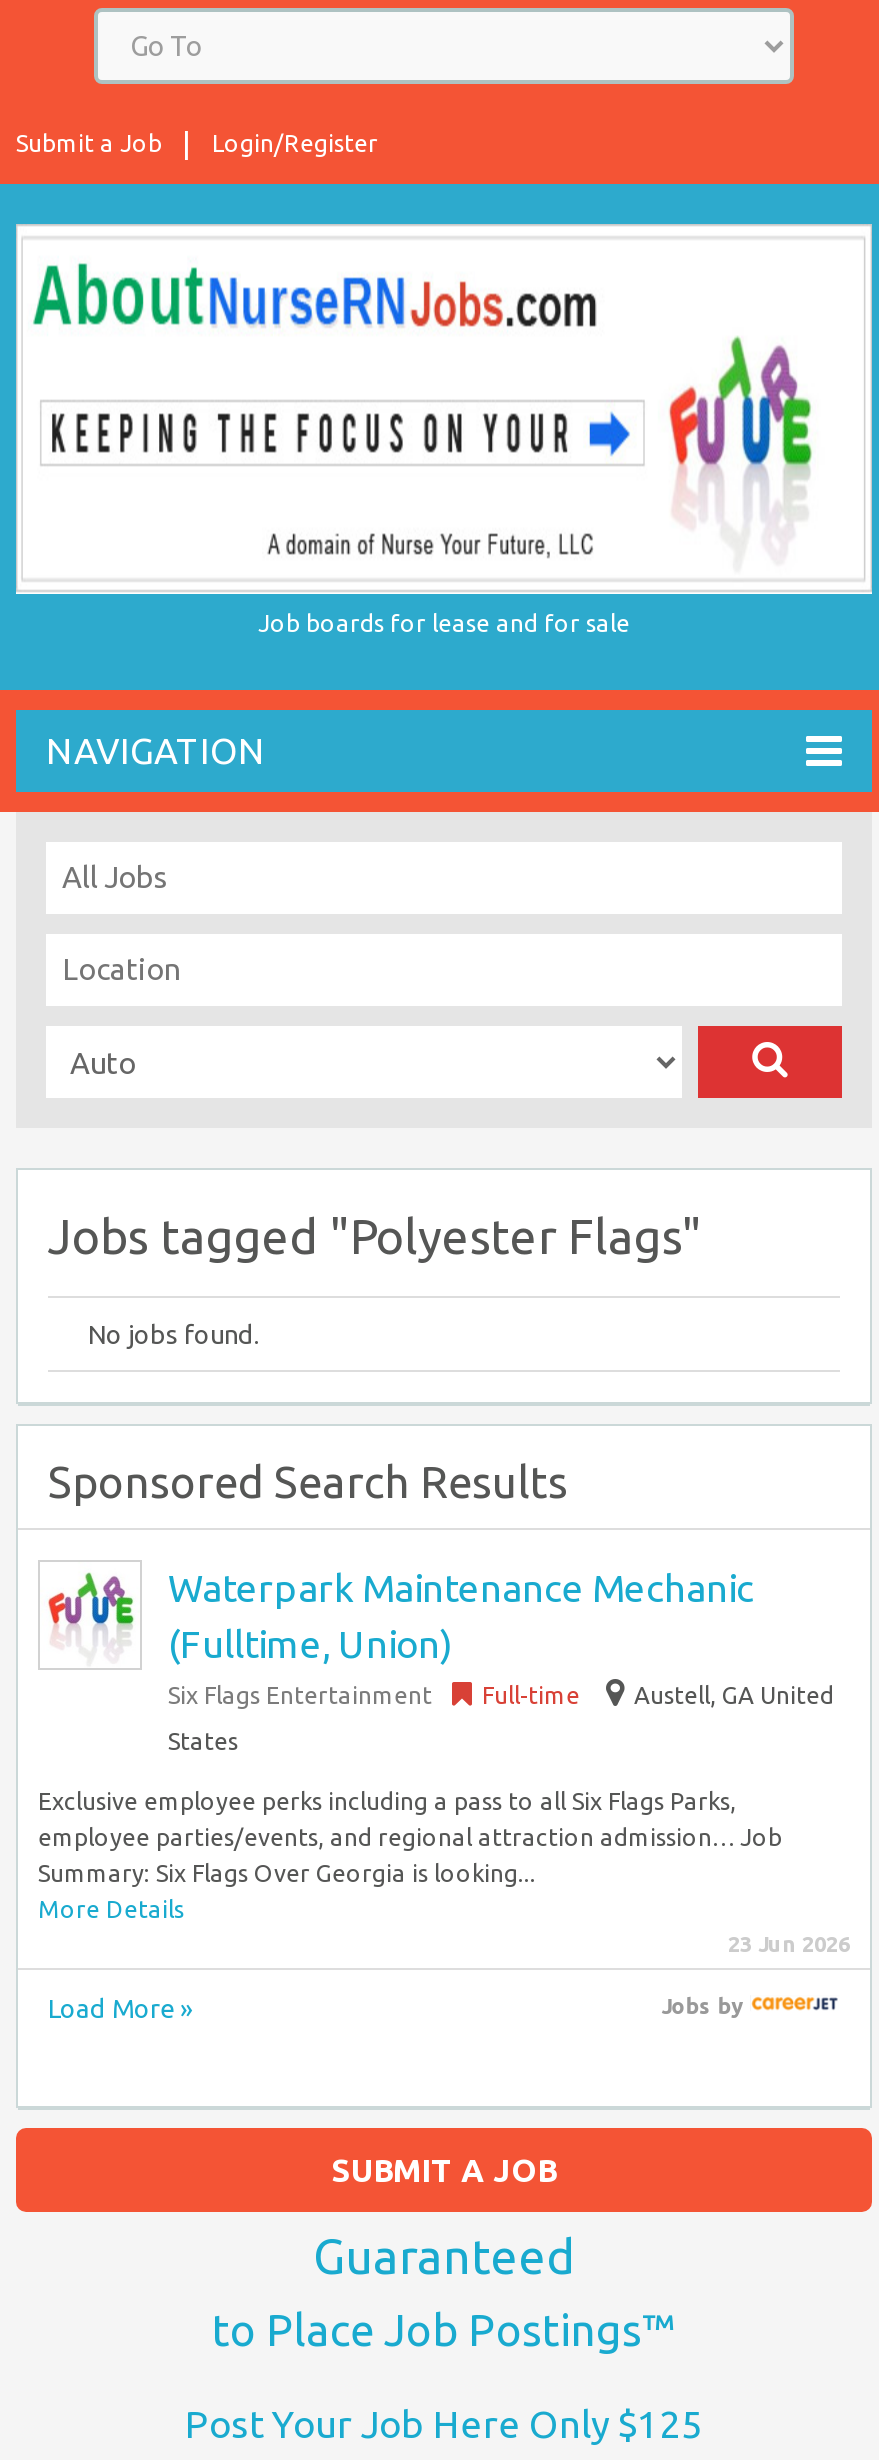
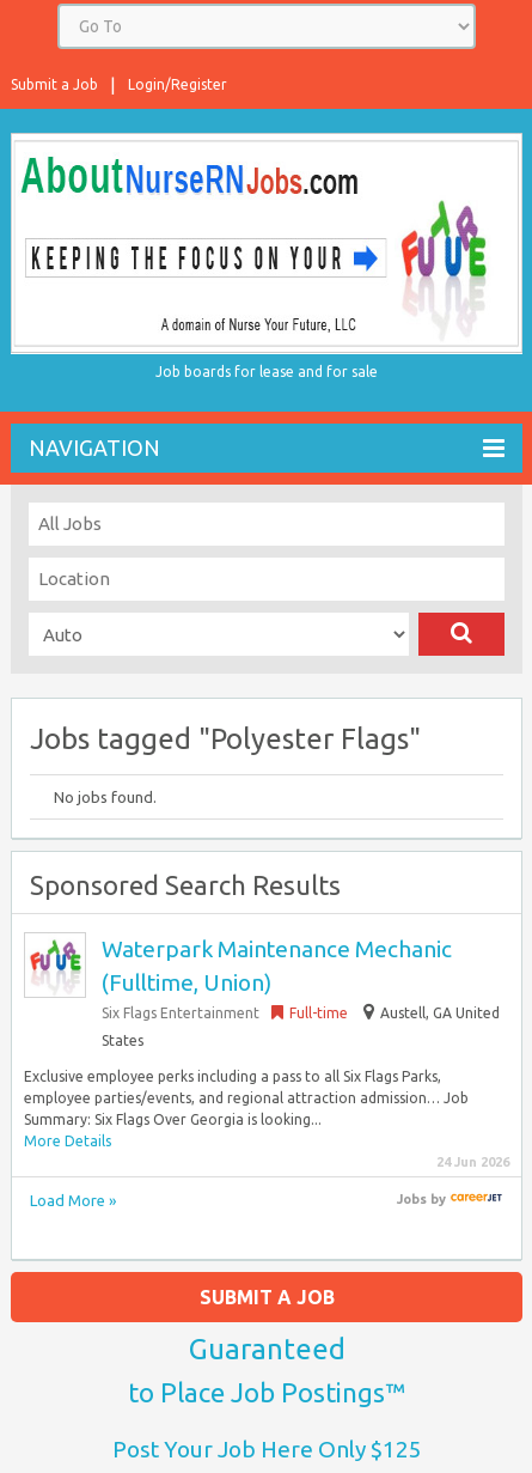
[728,1932,850,1956] 23 Jun 2026 -> [436,1155,509,1169] 24 Jun 2026

